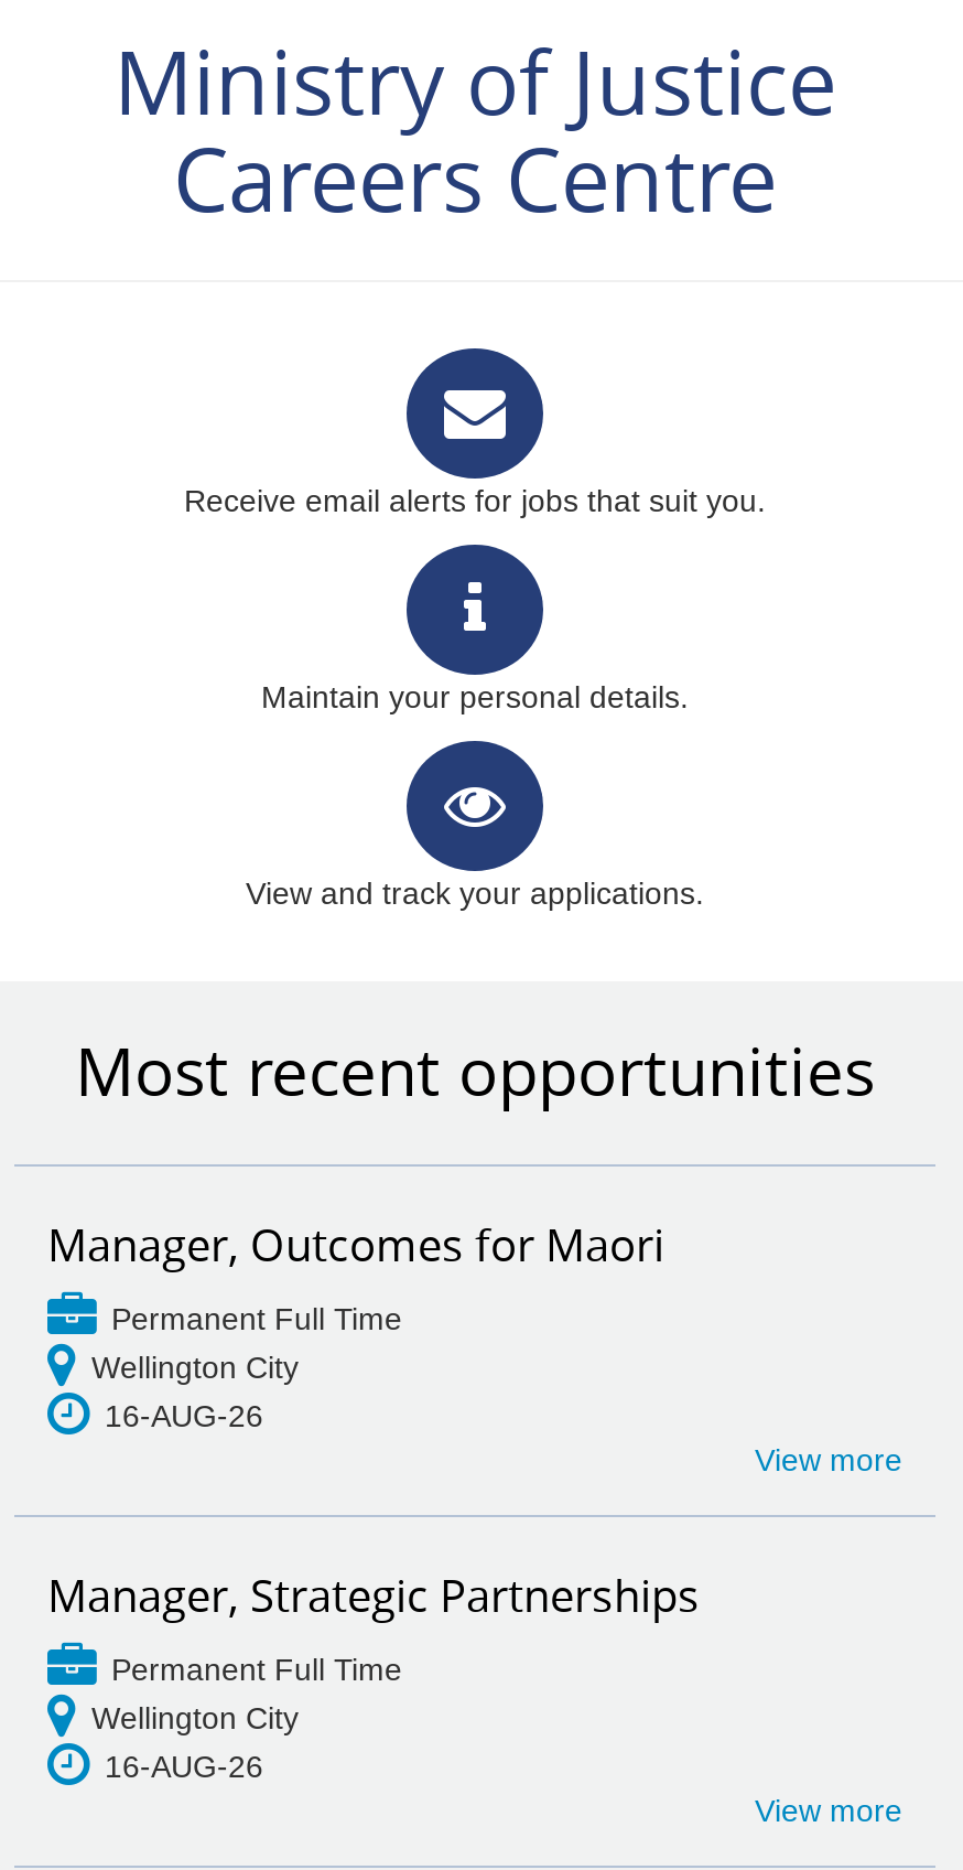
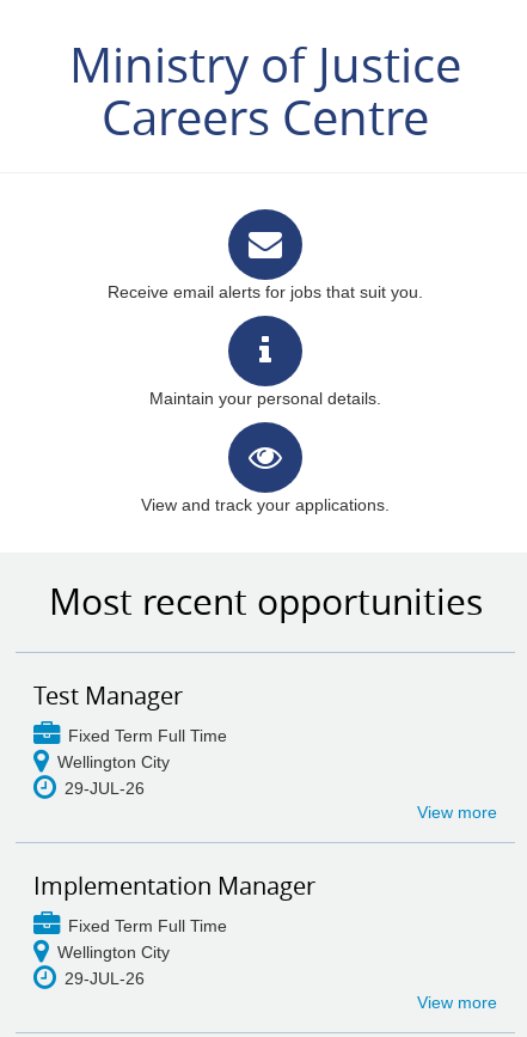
[47,1216,664,1337] Manager, Outcomes for Maori | Permanent Full Time -> [33,680,227,746] Test Manager | Fixed Term Full Time
[105,1399,263,1434] 16-AUG-26 -> [65,779,145,798] 29-JUL-26
[47,1567,700,1688] Manager, Strategic Partnerships | Permanent Full Time -> [33,870,315,936] Implementation Manager | Fixed Term Full Time
[105,1750,263,1785] 16-AUG-26 -> [65,969,145,988] 29-JUL-26

